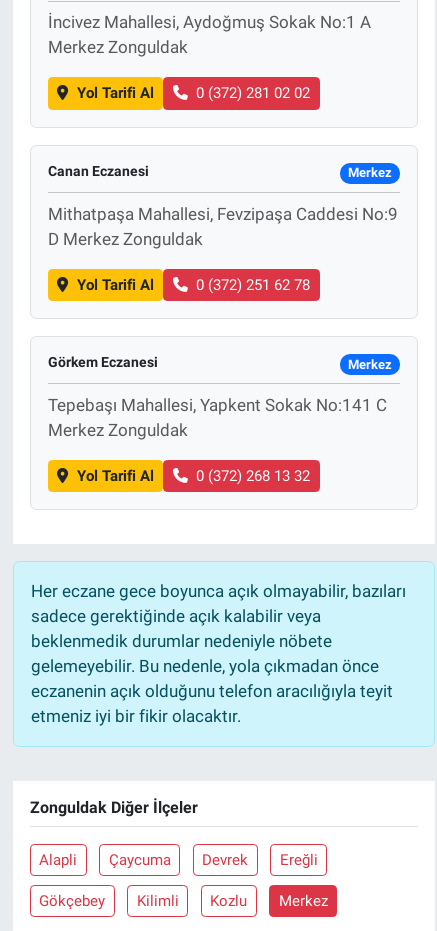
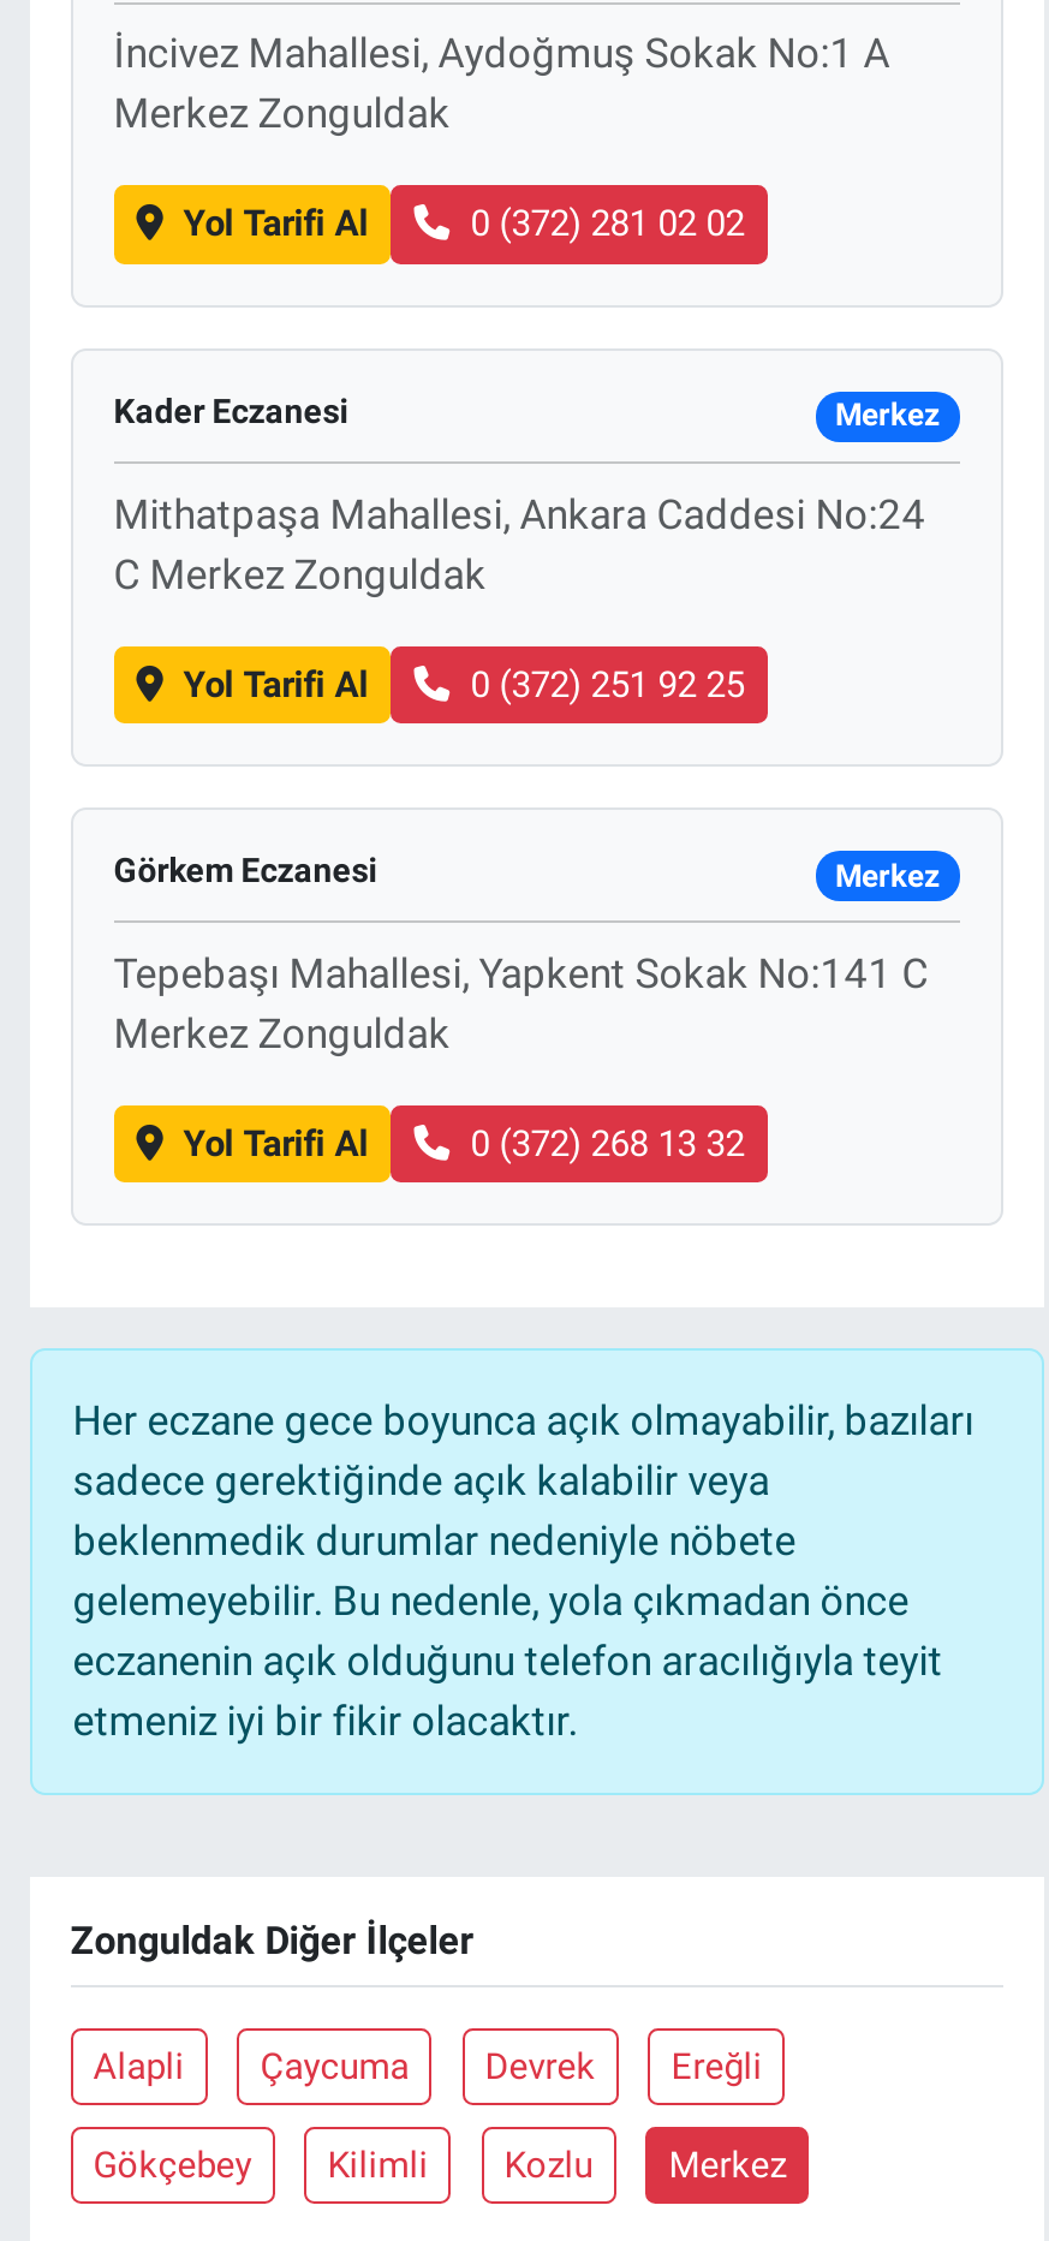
[48,163,149,179] Canan Eczanesi -> [114,391,349,429] Kader Eczanesi
[48,203,398,223] Mithatpaşa Mahallesi, Fevzipaşa Caddesi No:9 -> [114,489,926,537] Mithatpaşa Mahallesi, Ankara Caddesi No:24
[48,228,203,248] D Merkez Zonguldak -> [114,549,486,597] C Merkez Zonguldak
[196,276,310,294] 0 (372) 251 62 78 -> [470,663,744,706] 0 (372) 251 92 25

